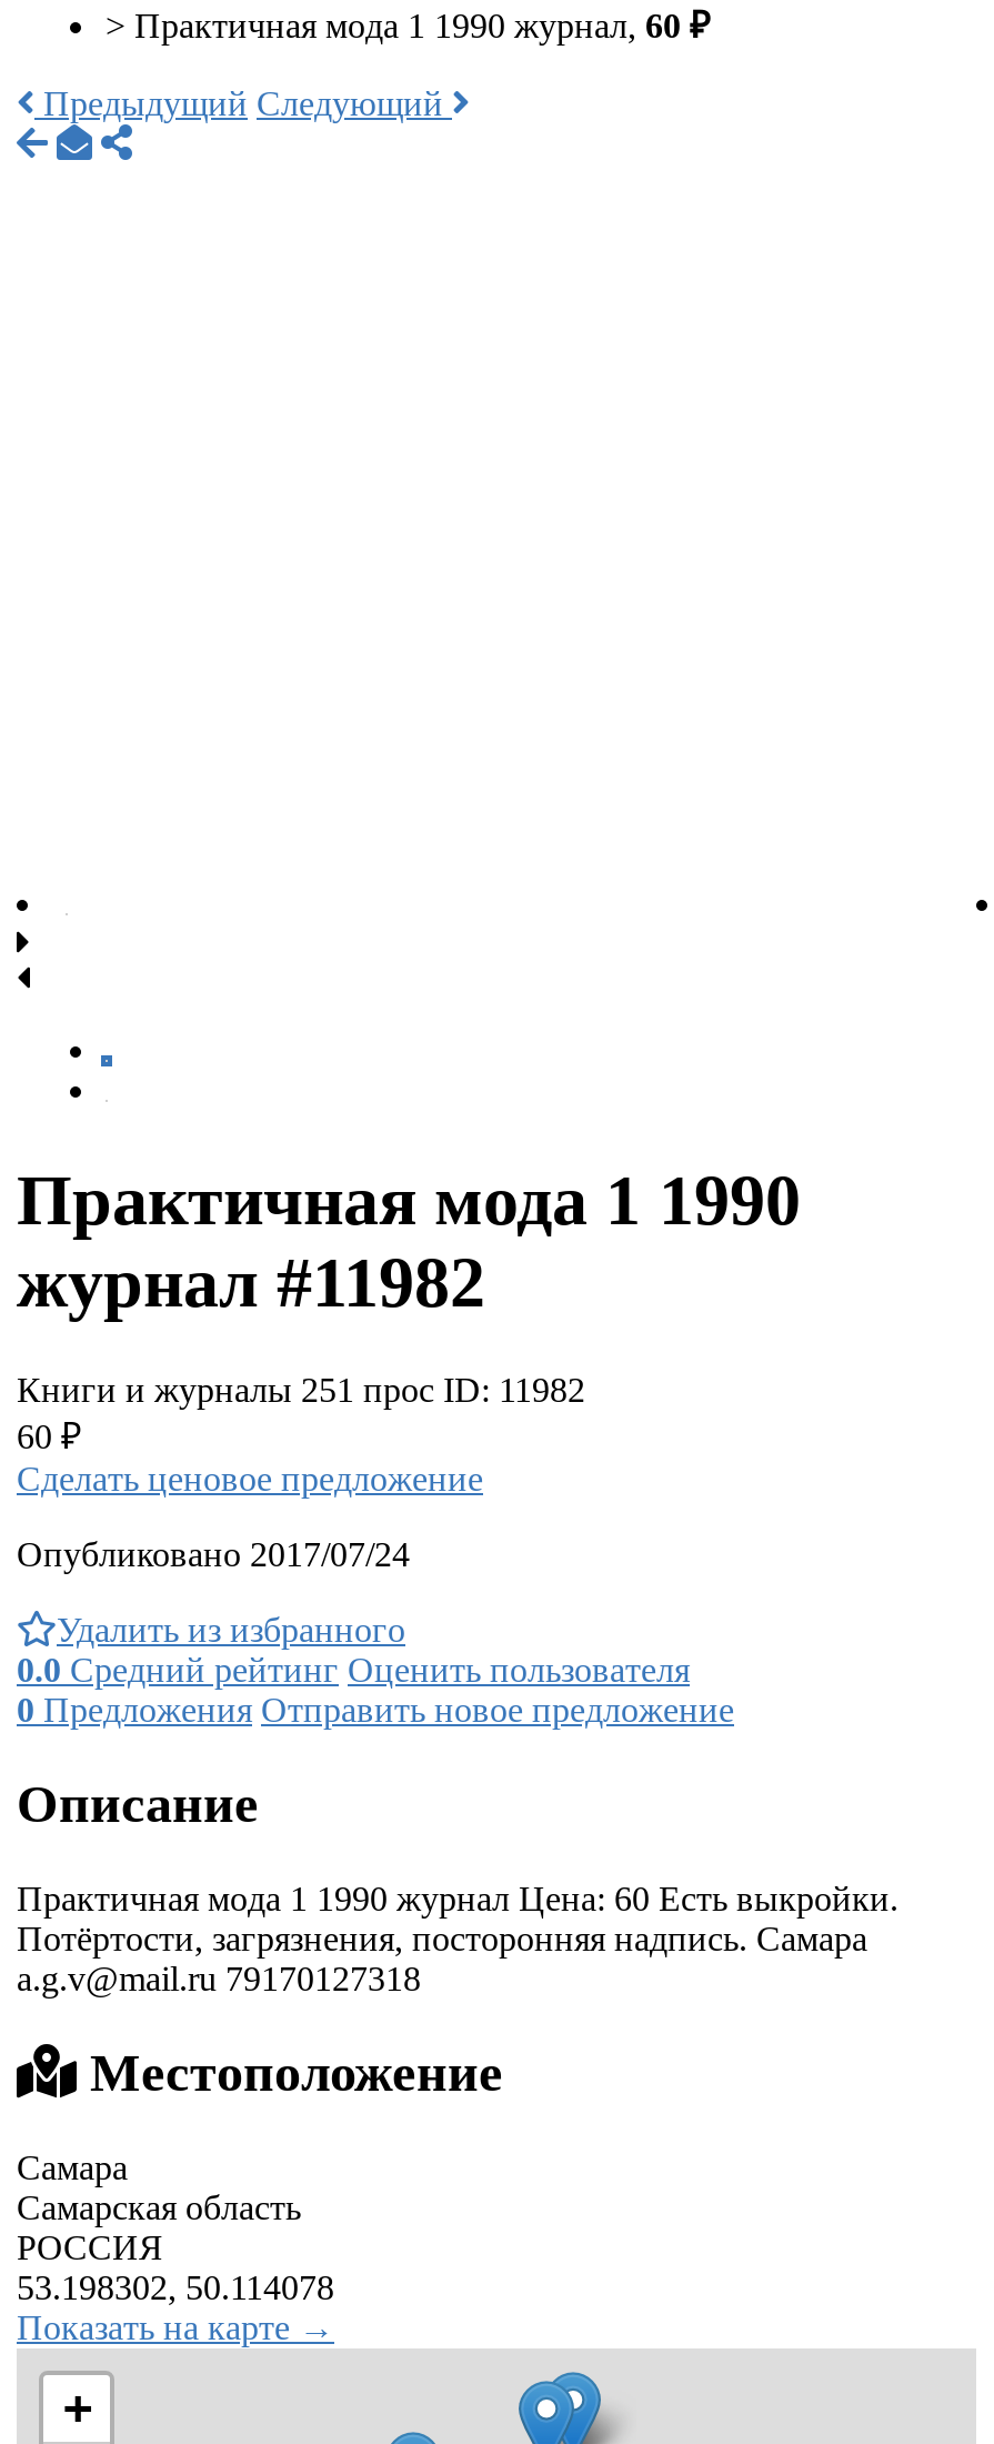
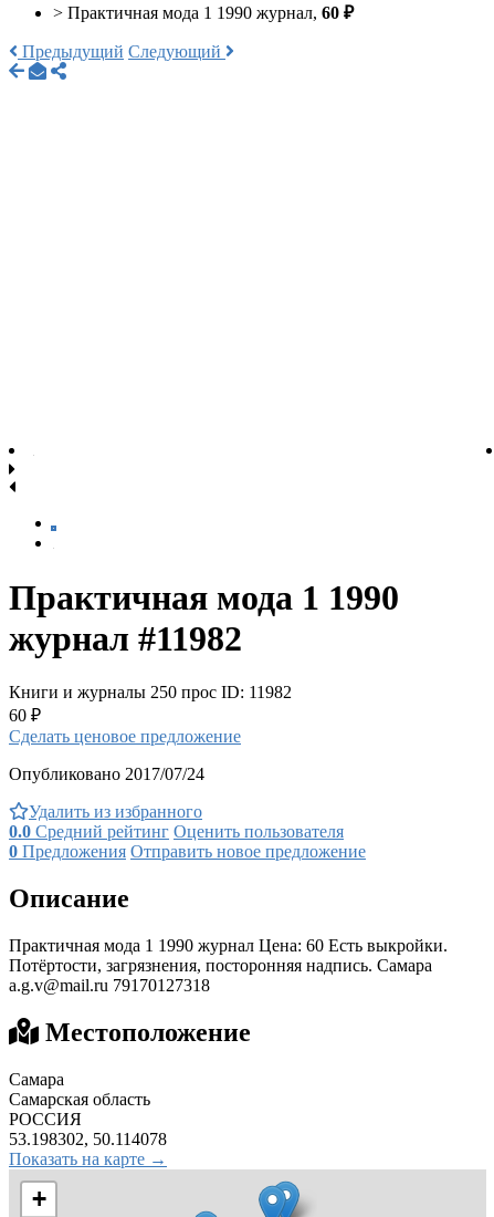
[17,1371,585,1409] Книги и журналы 251 прос ID: 11982 -> [9,683,292,701] Книги и журналы 250 прос ID: 11982

